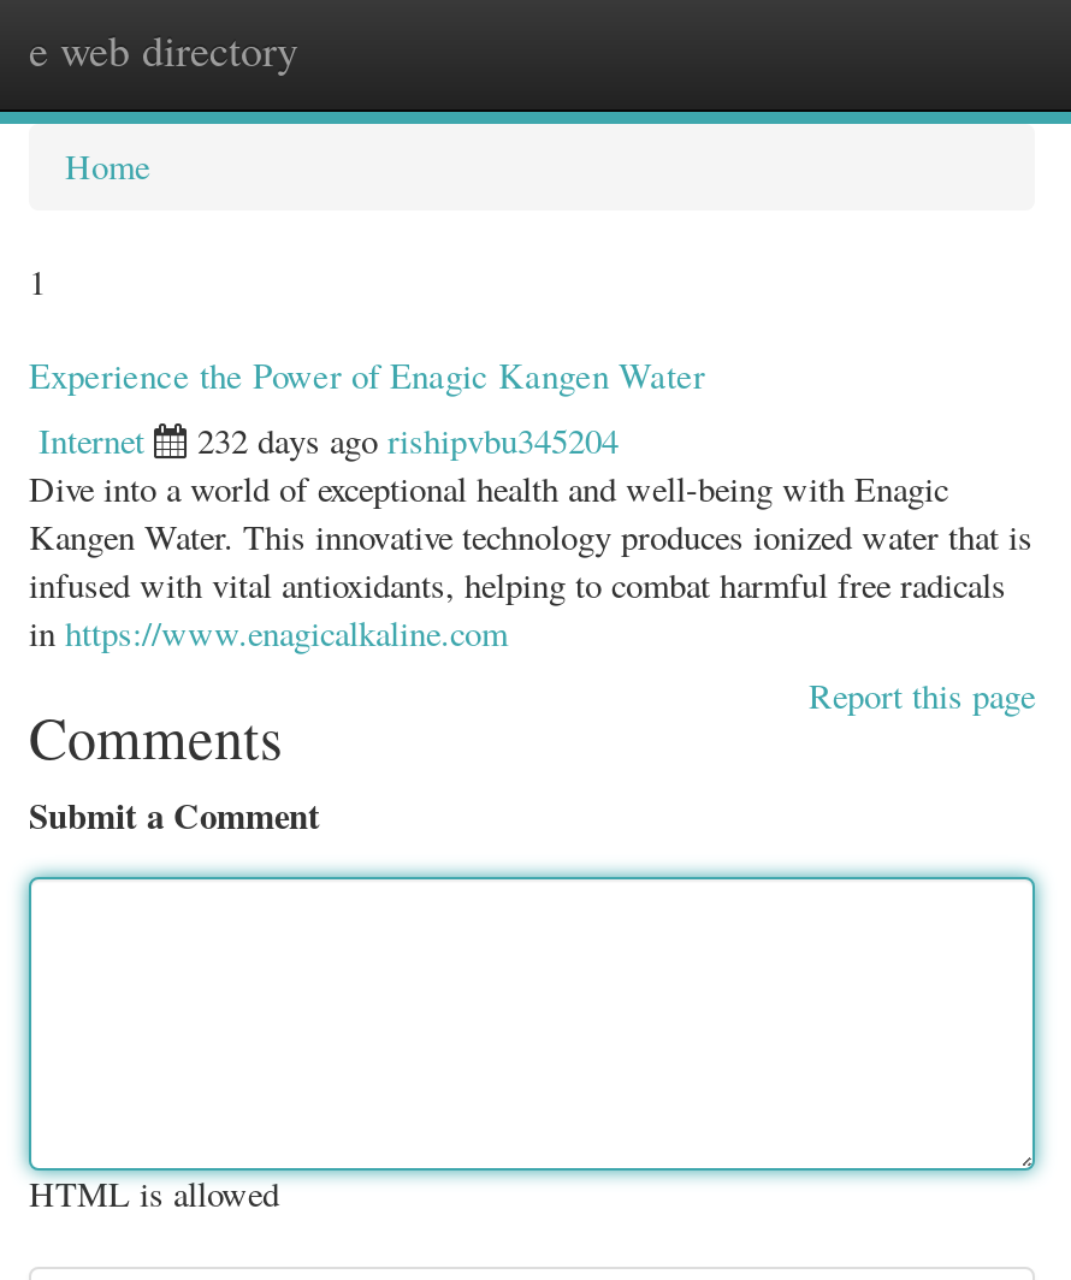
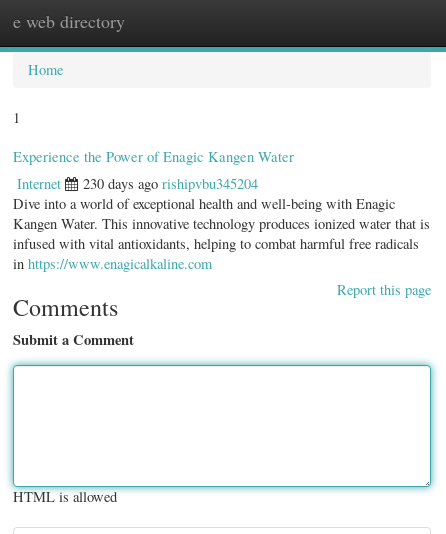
[197,417,619,463] 232 days ago rishipvbu345204 -> [83,174,258,193] 230 days ago rishipvbu345204

